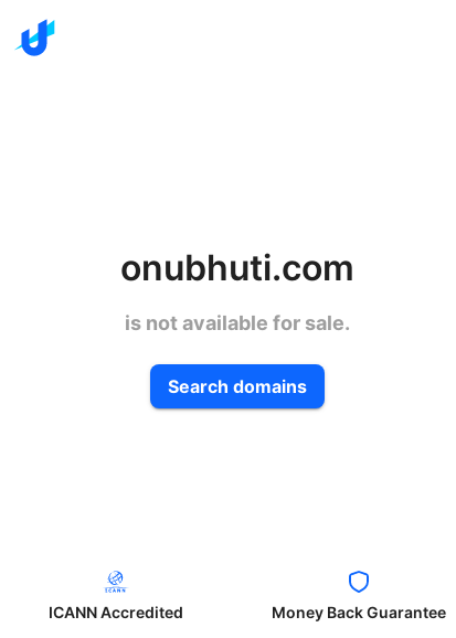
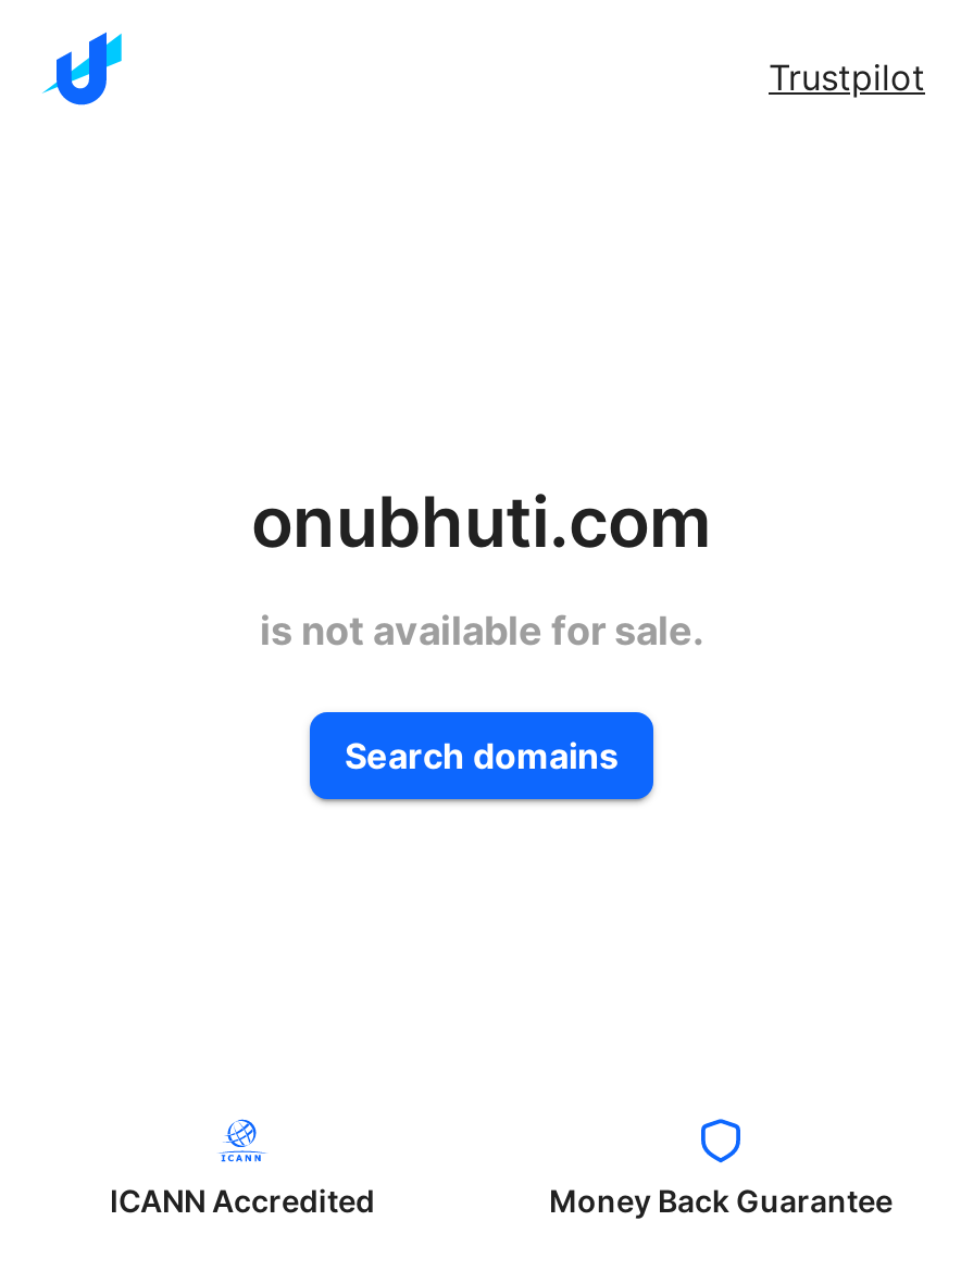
none -> [769,55,925,99] Trustpilot

